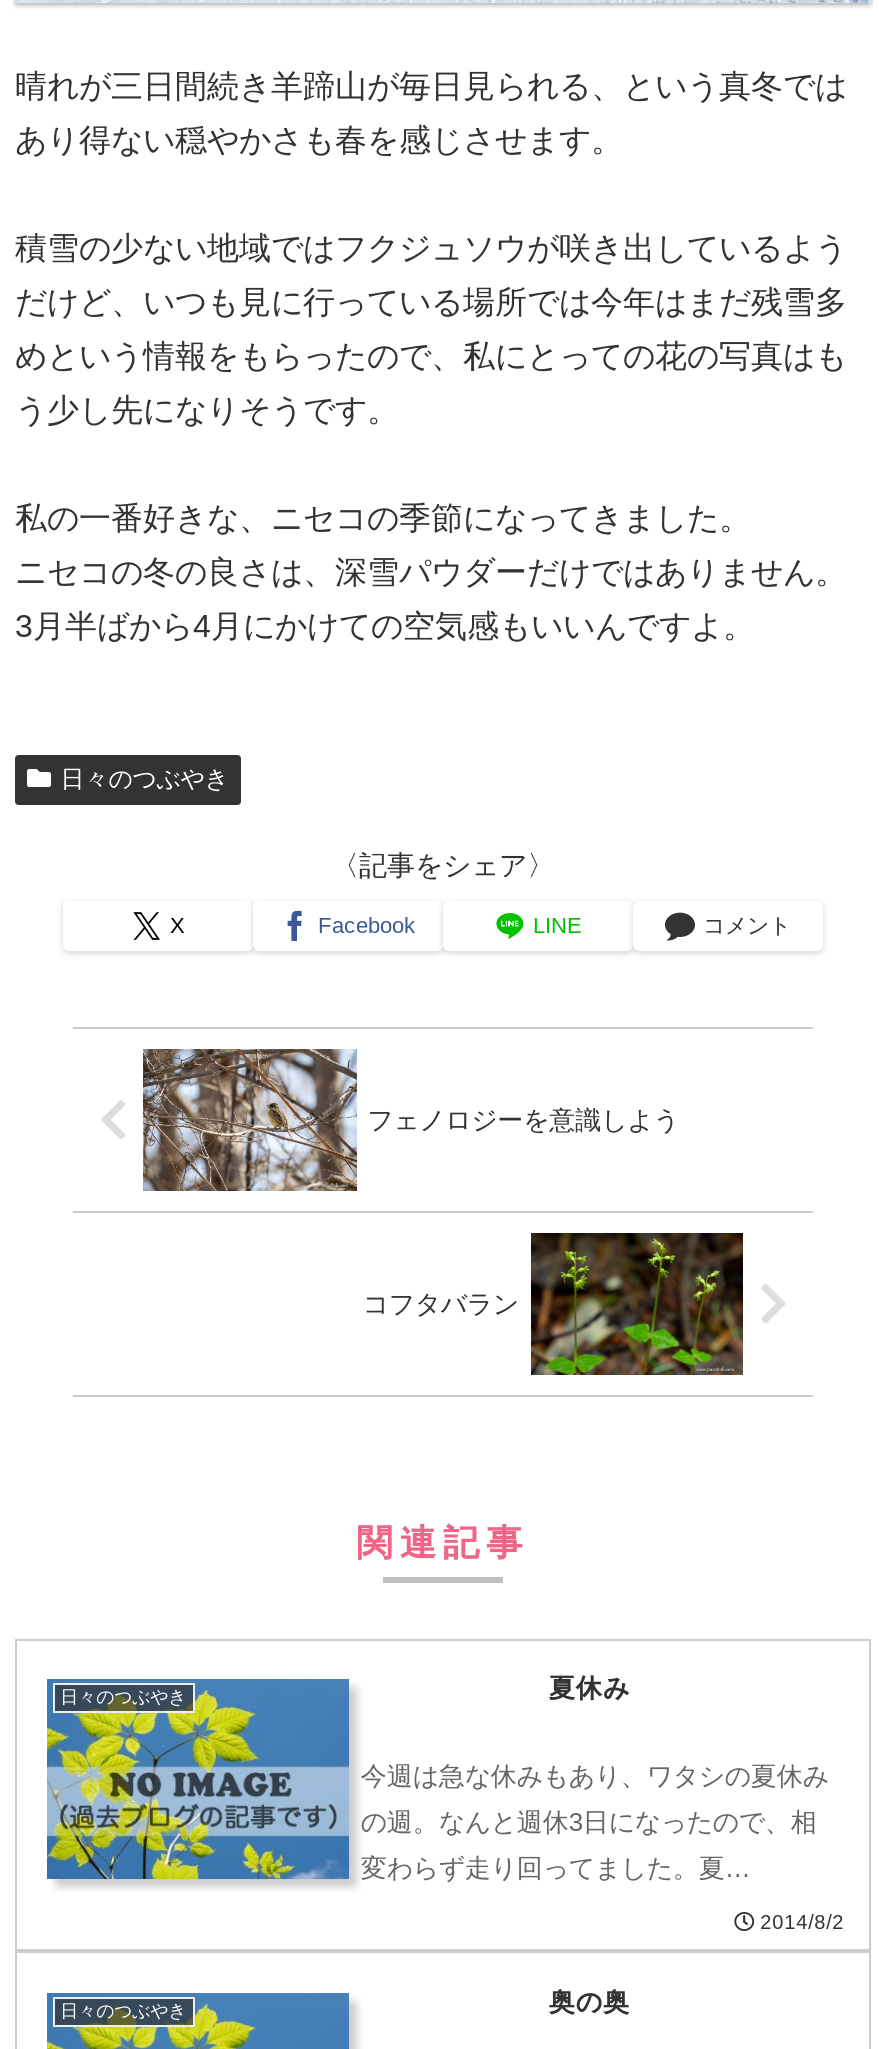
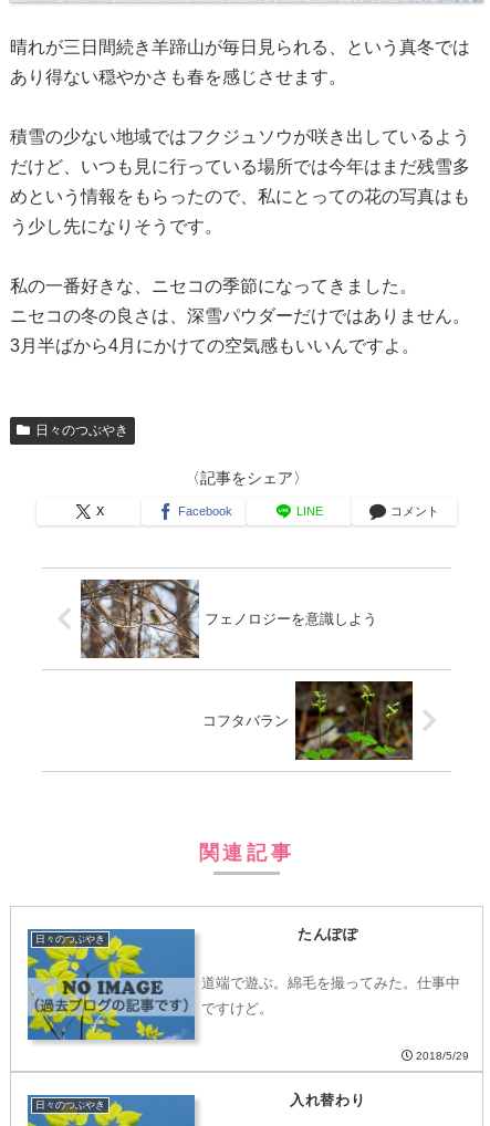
[361,1674,844,1932] 夏休み | 今週は急な休みもあり、ワタシの夏休み | の週。なんと週休3日になったので、相 | 変わらず走り回ってました。夏… | 2014/8/2 -> [201,926,469,1062] たんぽぽ | 道端で遊ぶ。綿毛を撮ってみた。仕事中 | ですけど。 | 2018/5/29
[549,1986,630,2016] 奥の奥 -> [290,1091,365,1108] 入れ替わり

